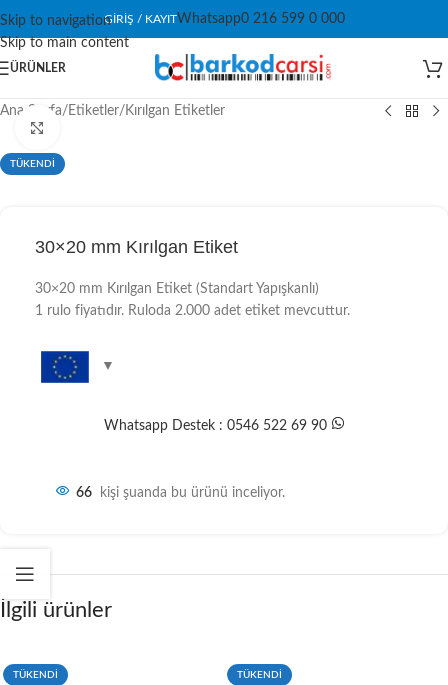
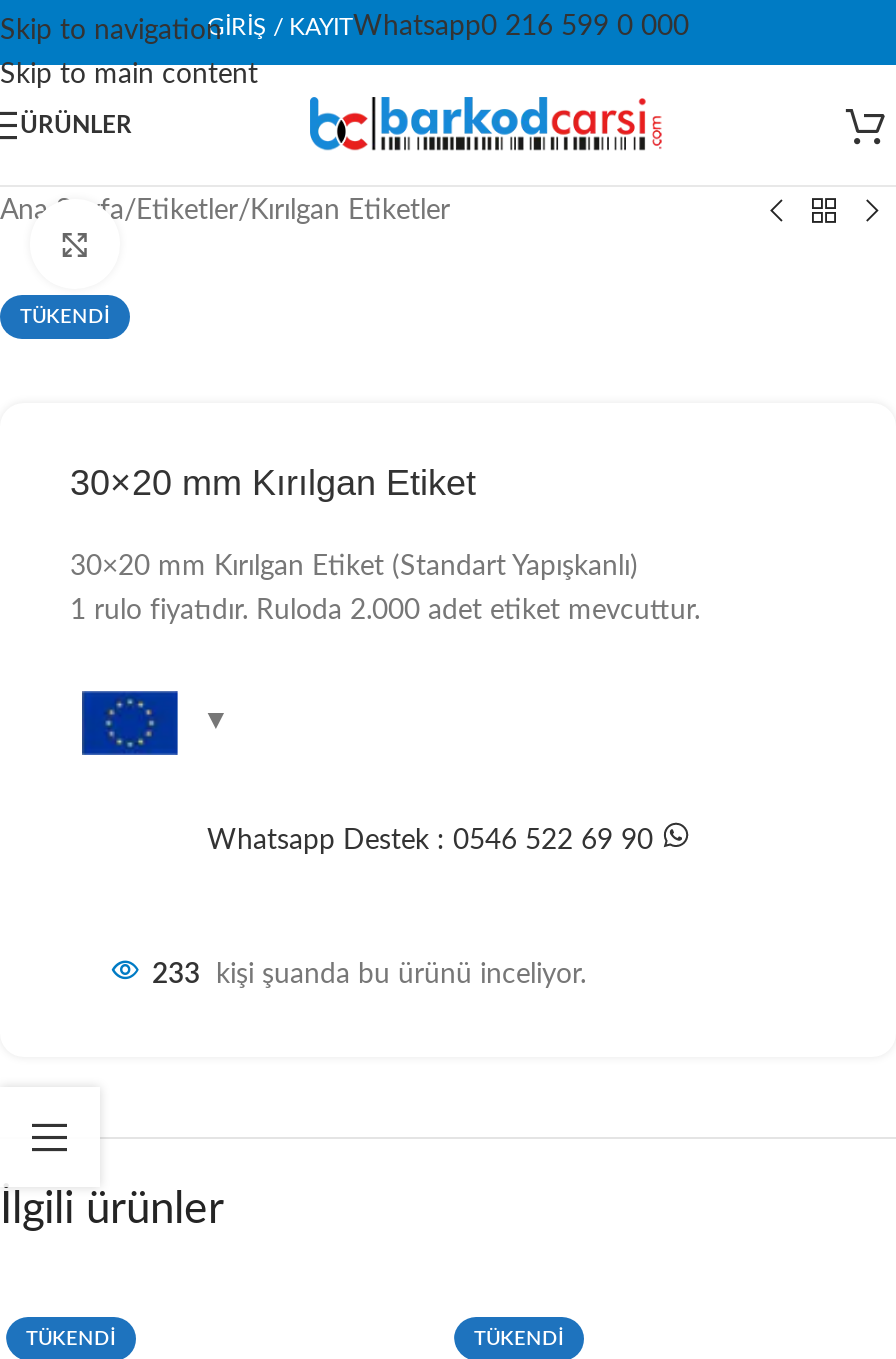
[76,486,285,500] 66 kişi şuanda bu ürünü inceliyor. -> [152,961,586,989] 233 kişi şuanda bu ürünü inceliyor.

